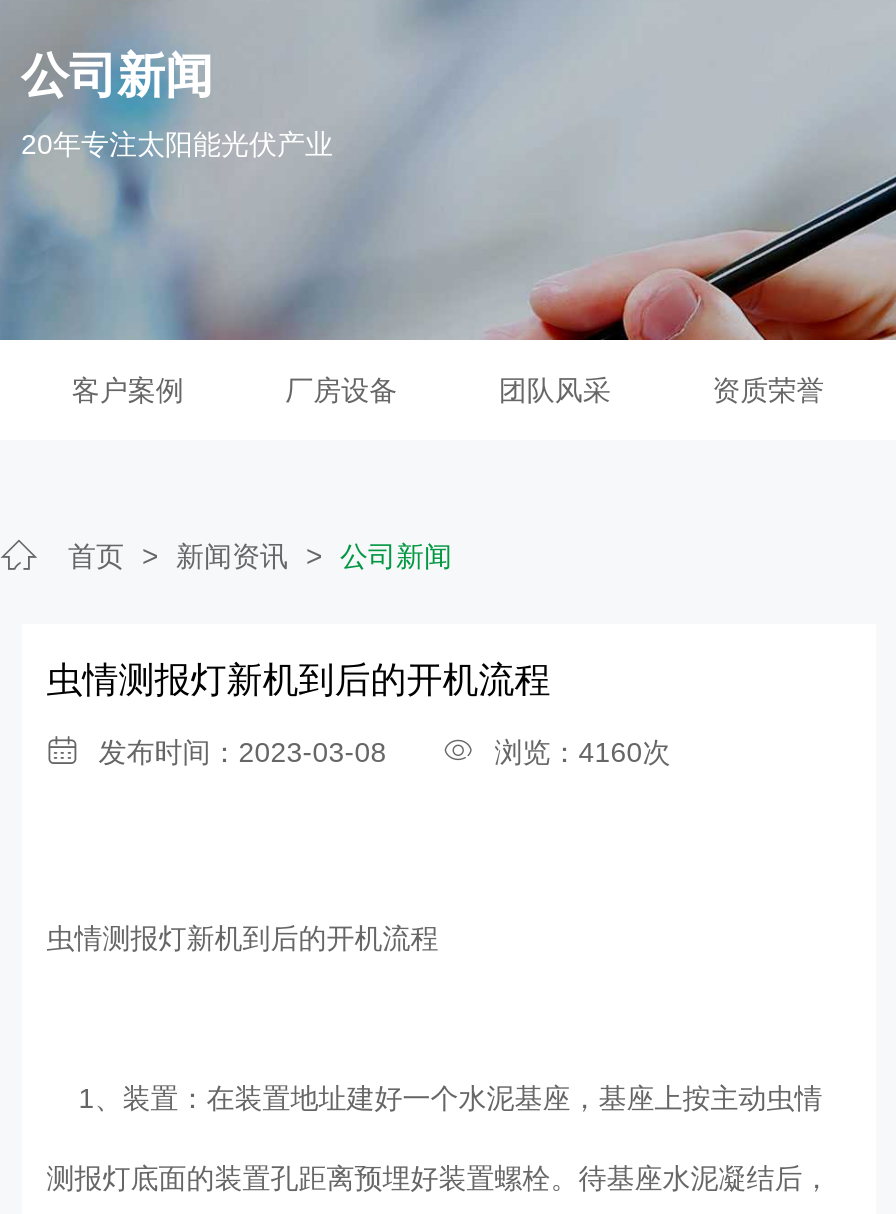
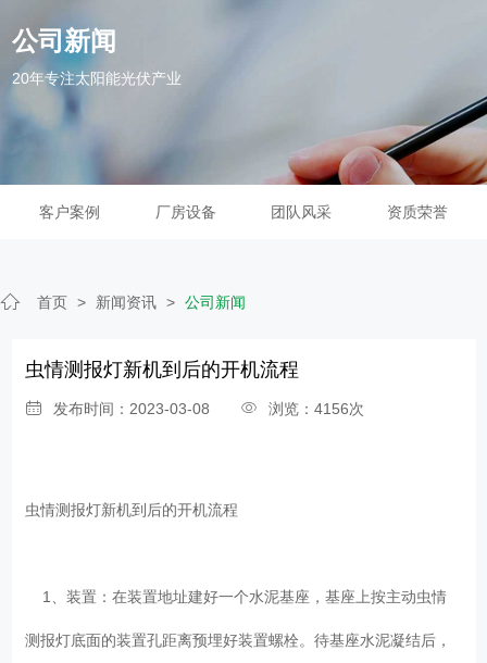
[99,736,671,768] 发布时间：2023-03-08 浏览：4160次 -> [54,400,364,417] 发布时间：2023-03-08 浏览：4156次

